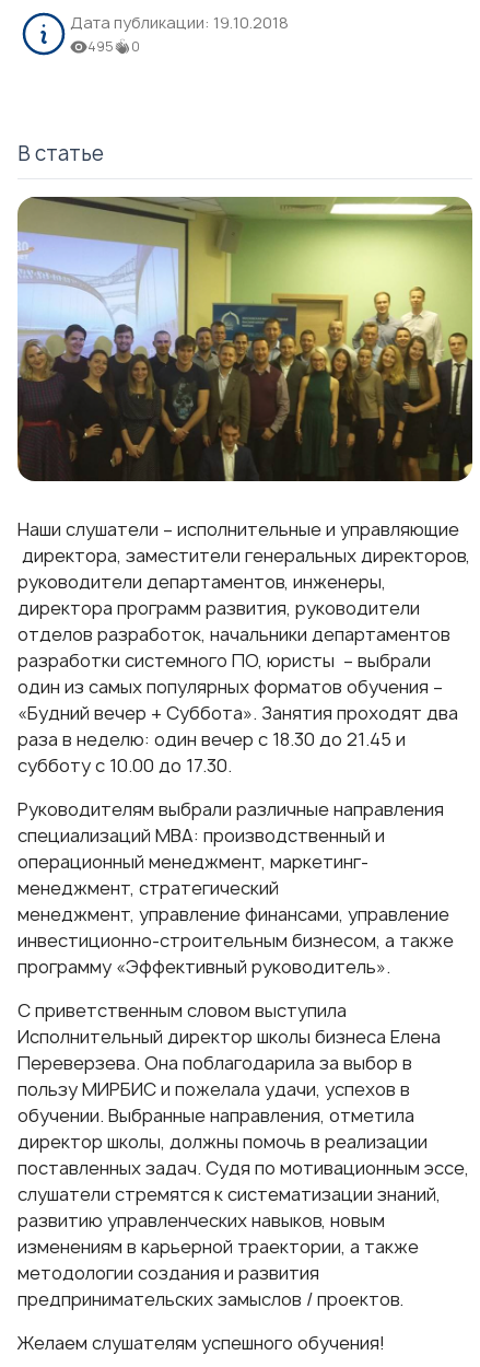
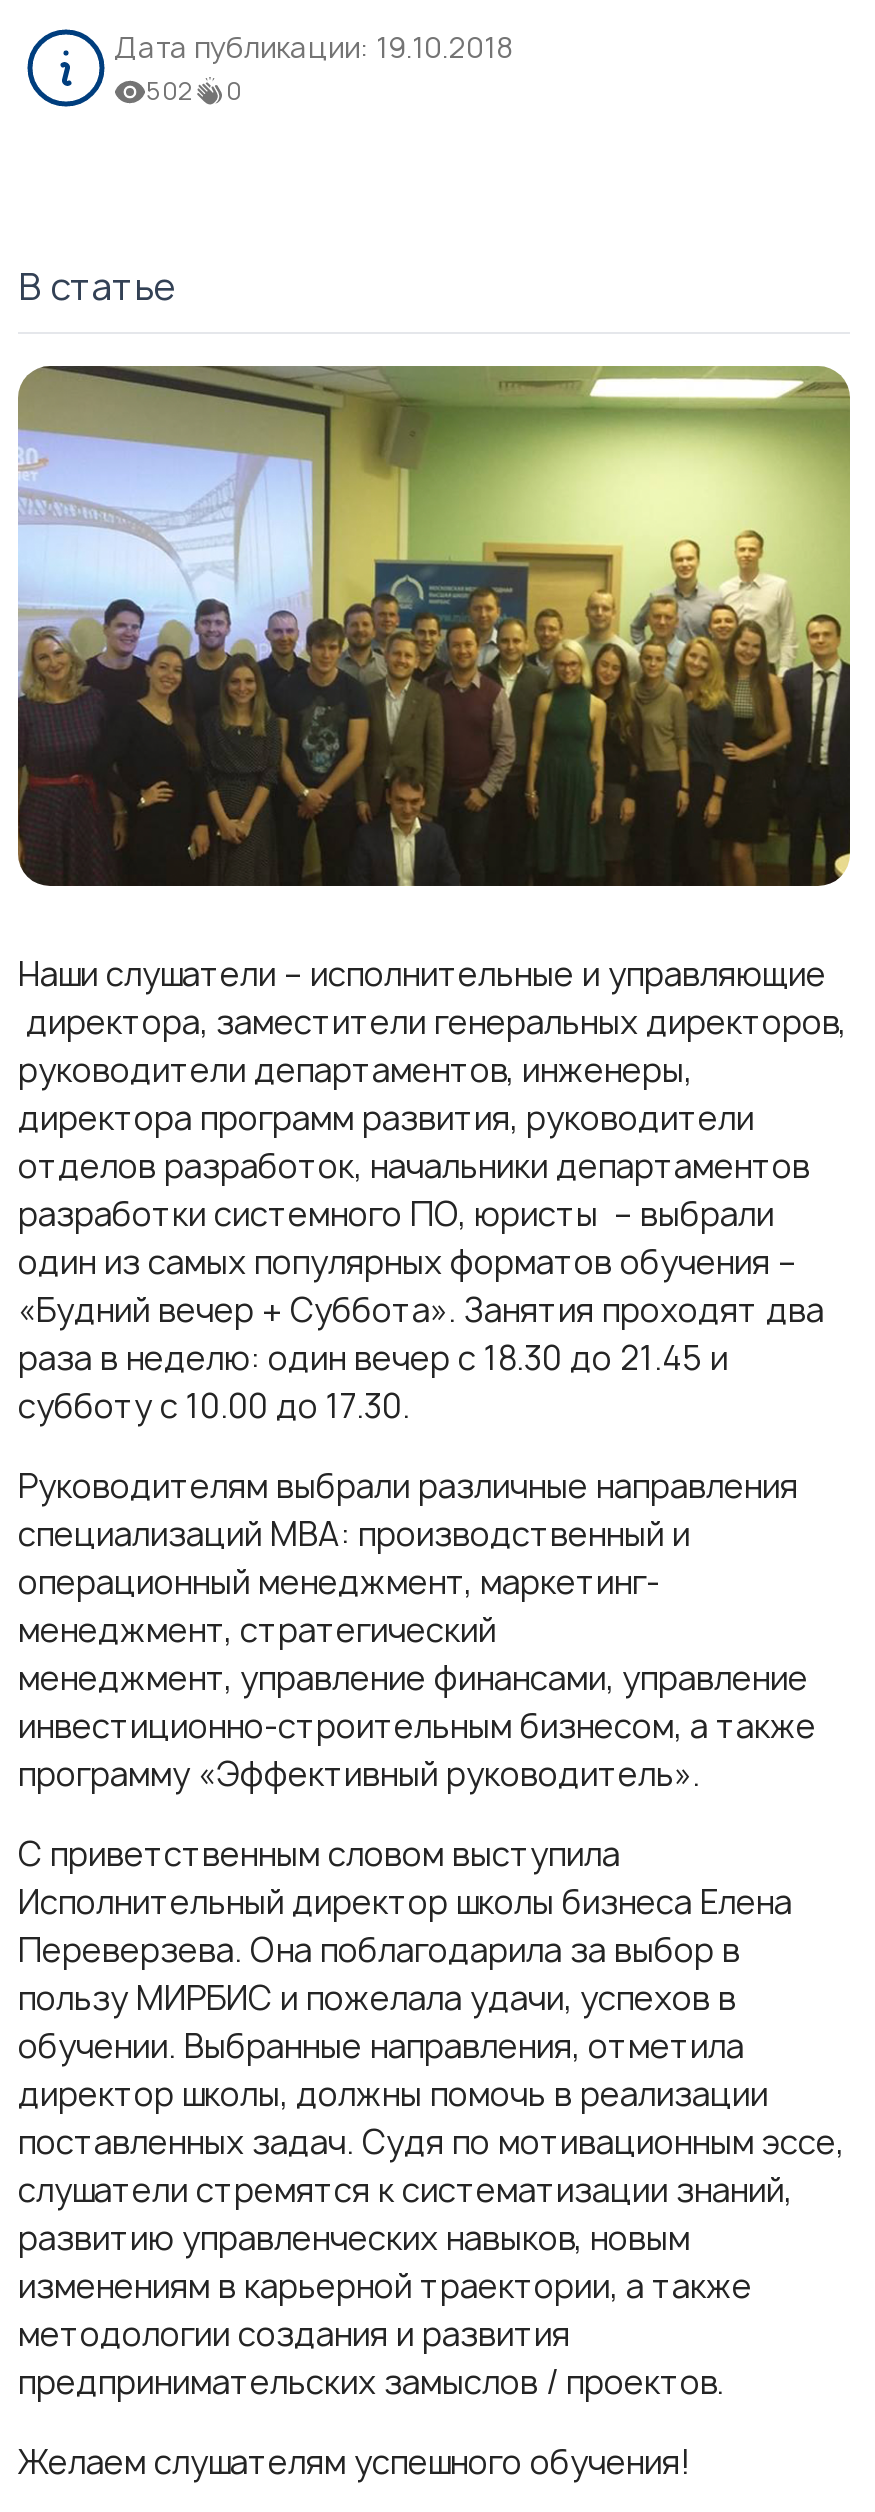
[87,37,140,56] 495 0 -> [146,74,242,108] 502 0

